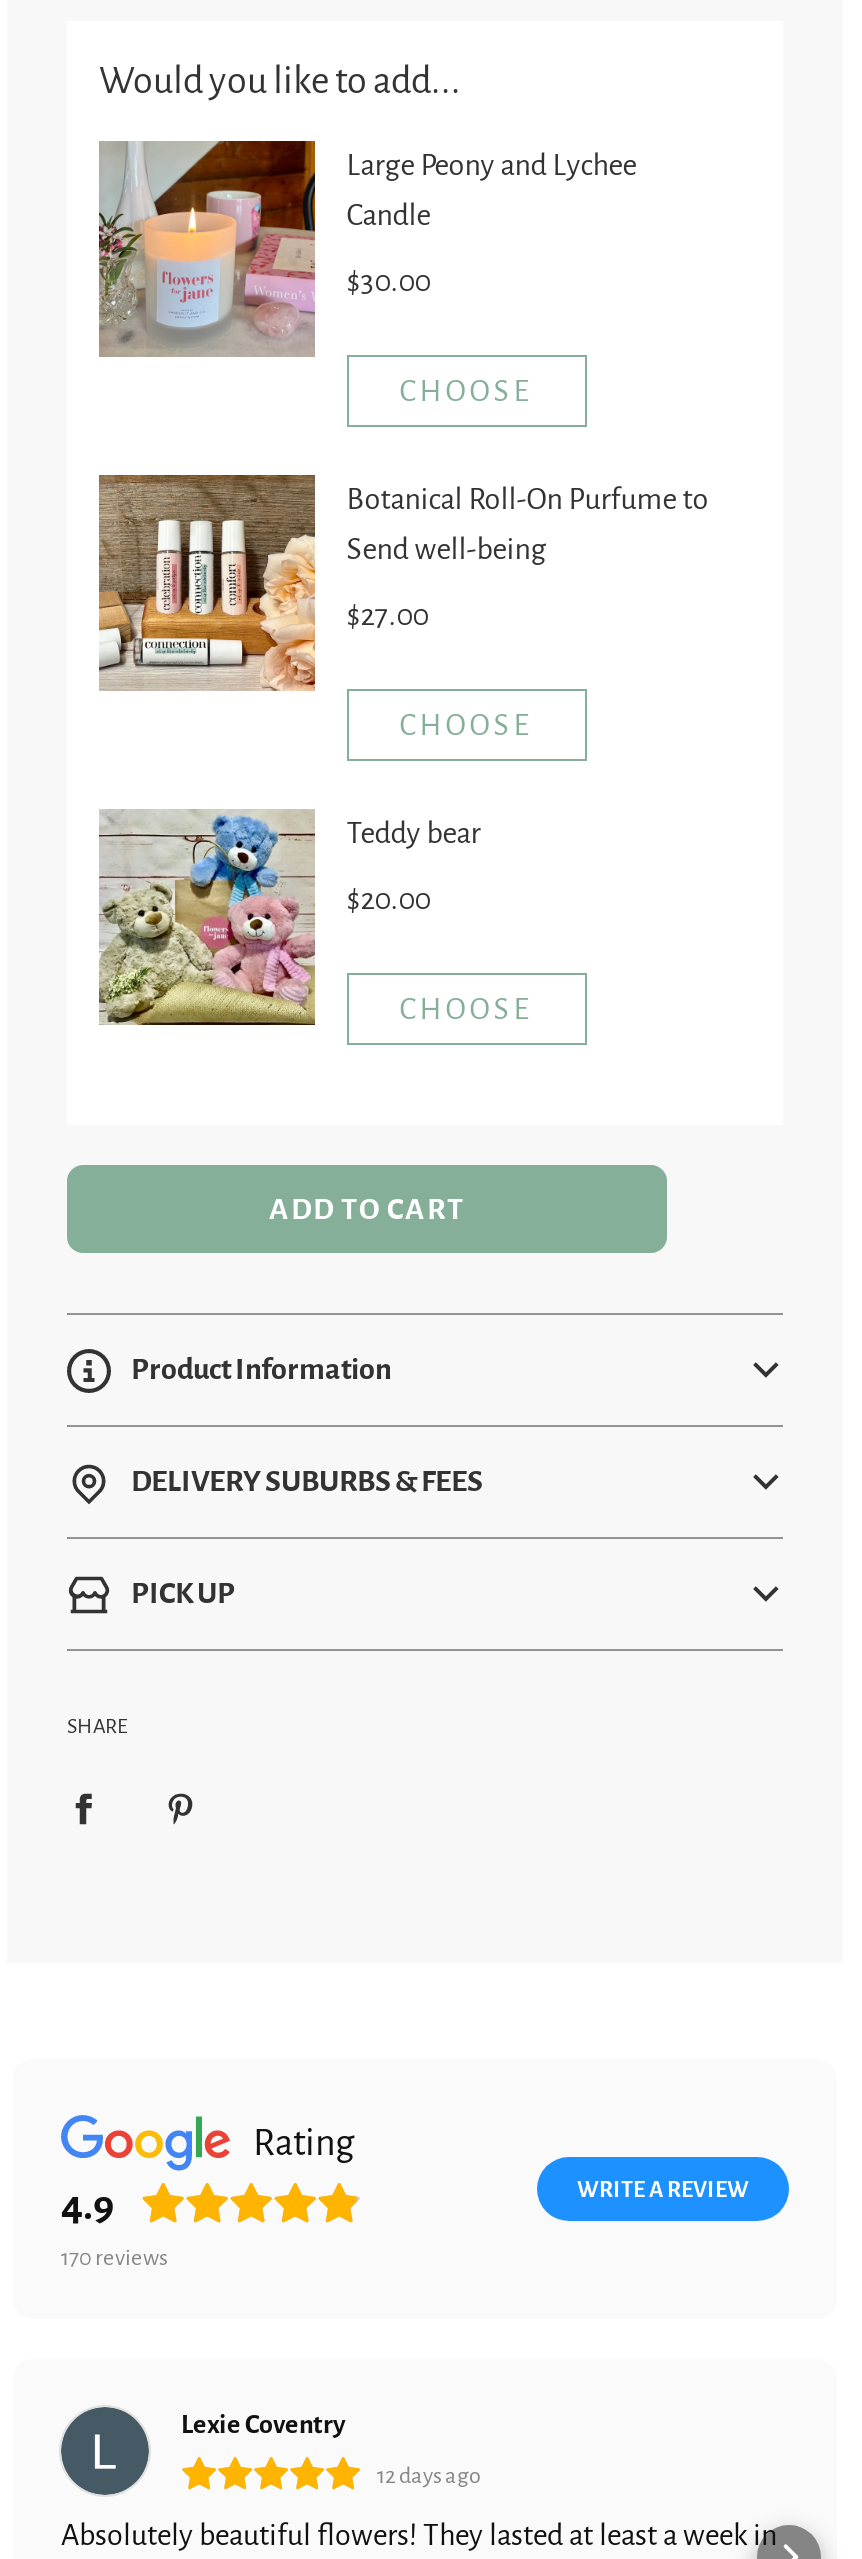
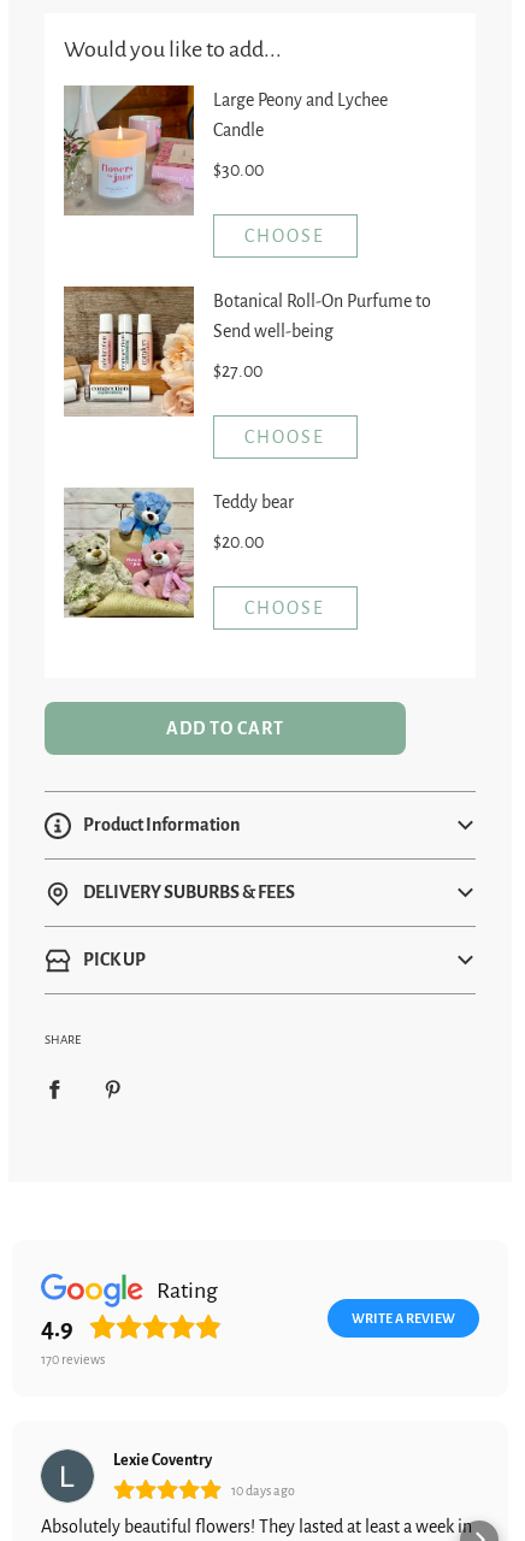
[377,2463,481,2487] 12 days ago -> [231,1483,295,1498] 10 days ago

